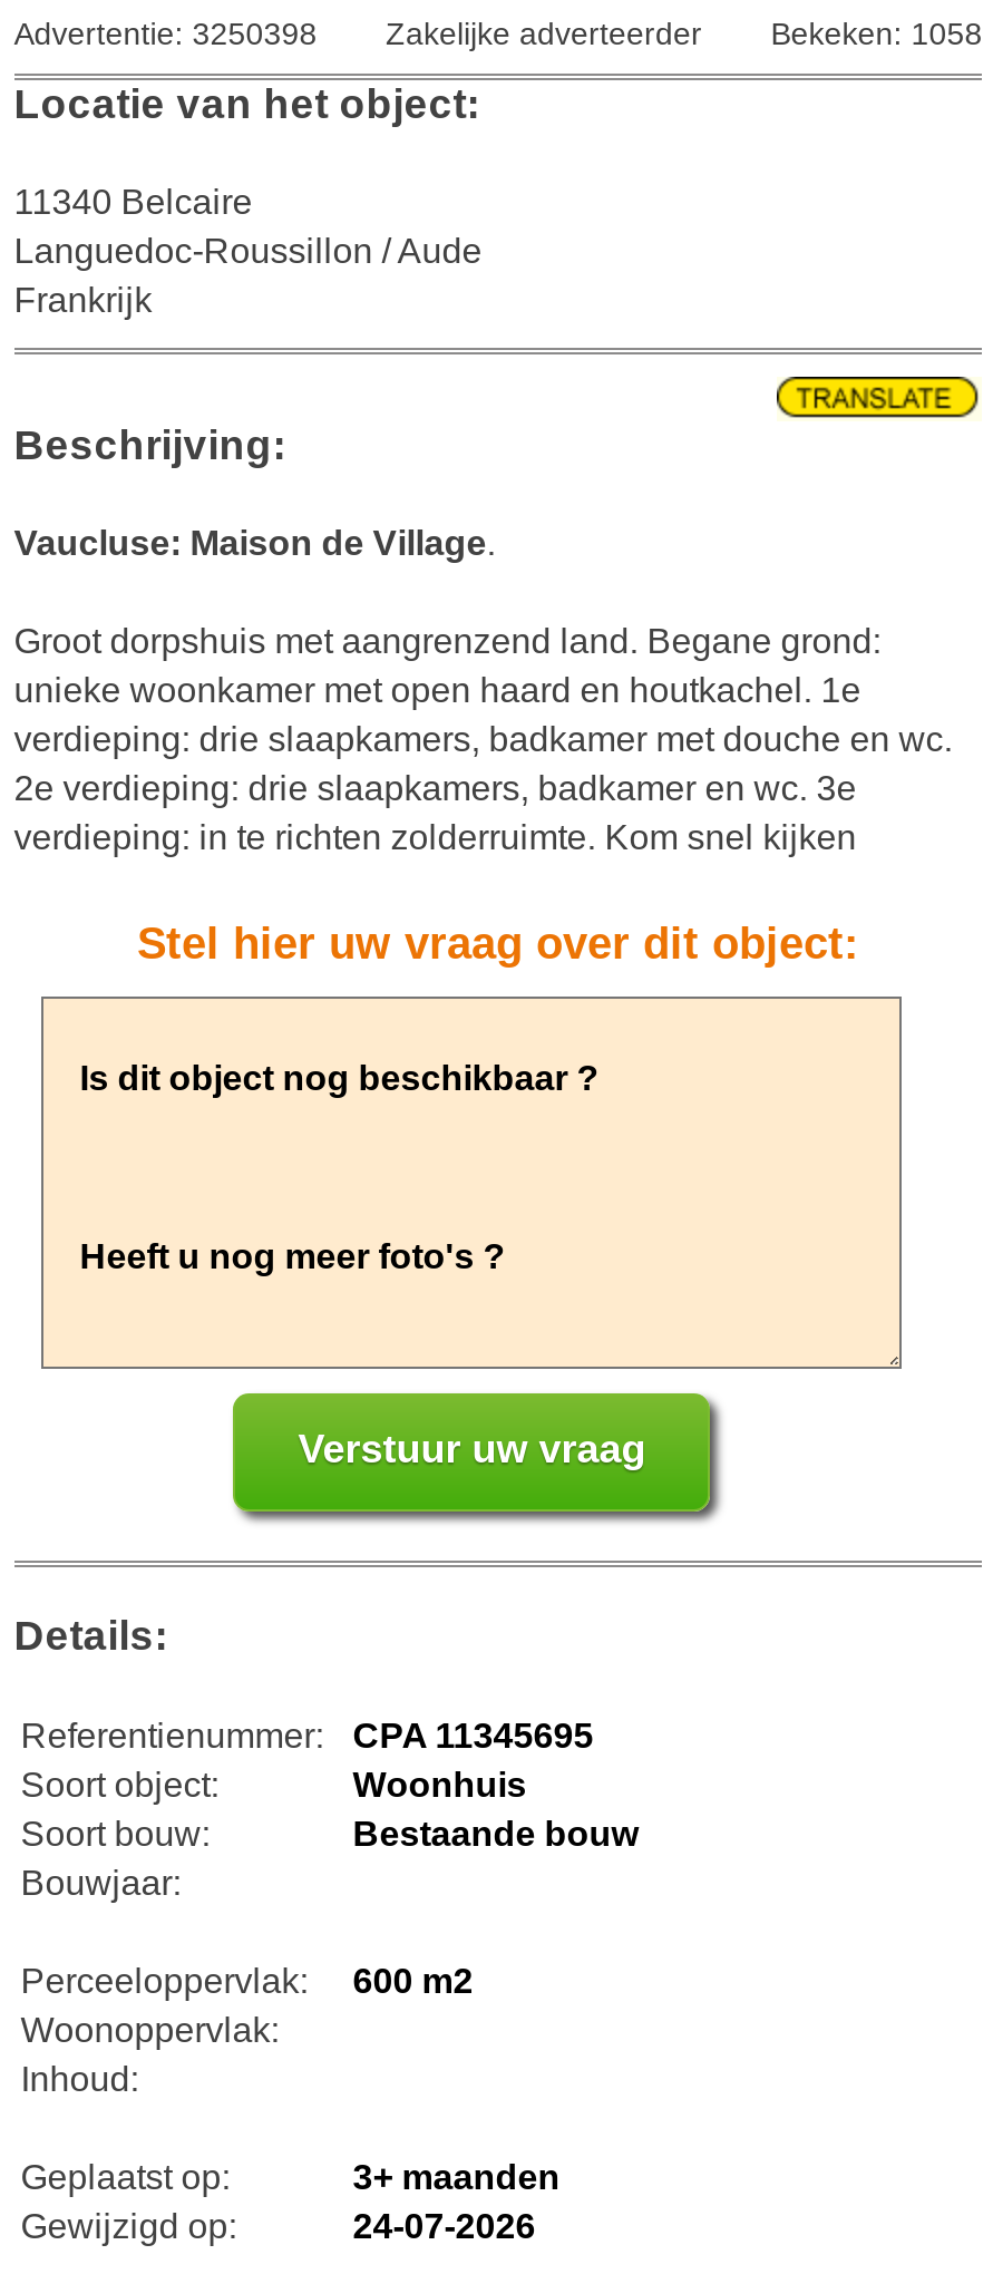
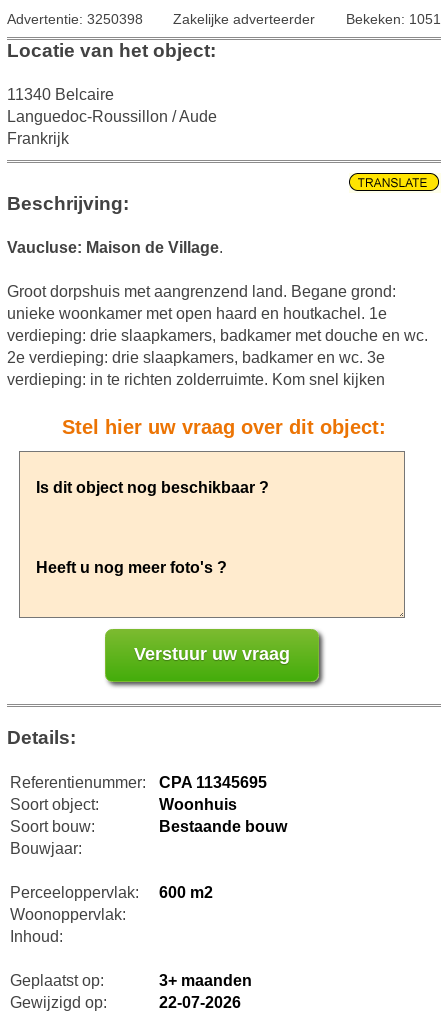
[14,15,982,51] Advertentie: 3250398 Zakelijke adverteerder Bekeken: 1058 -> [7,11,441,27] Advertentie: 3250398 Zakelijke adverteerder Bekeken: 1051
[353,2207,535,2245] 24-07-2026 -> [159,994,241,1011] 22-07-2026

